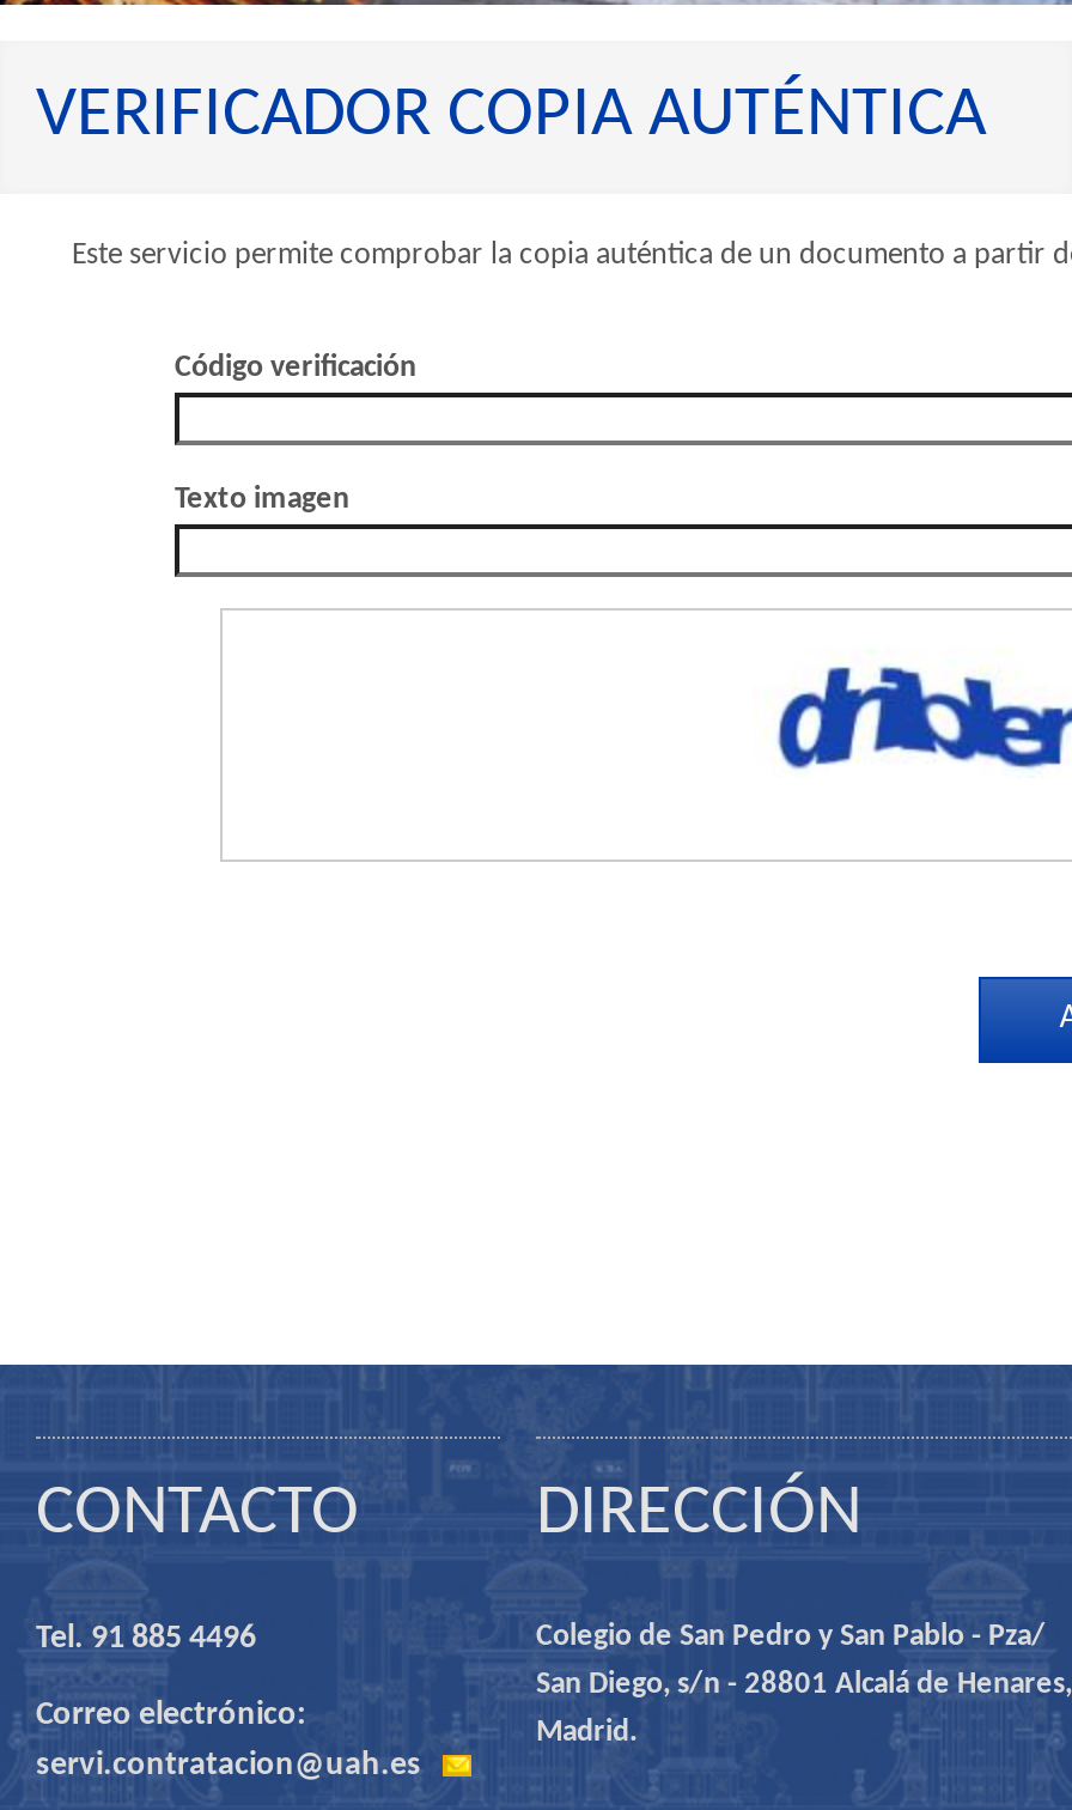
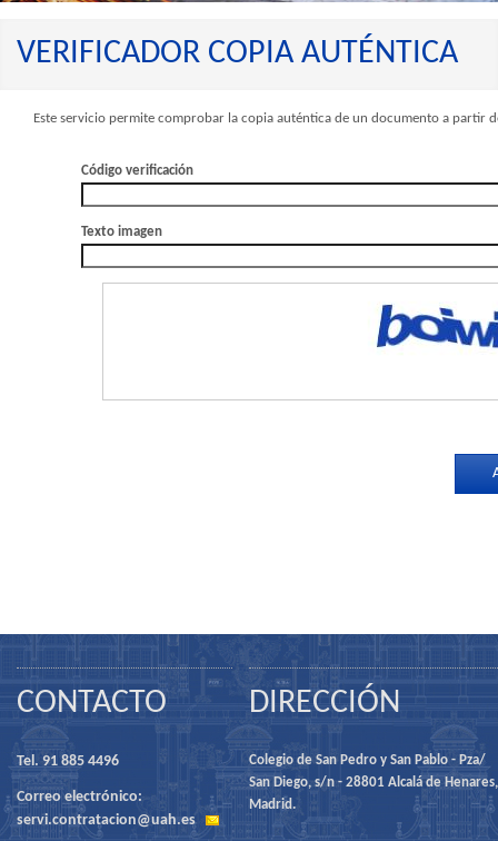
[775,656,1065,771] [image] -> [361,304,495,357] [image]

